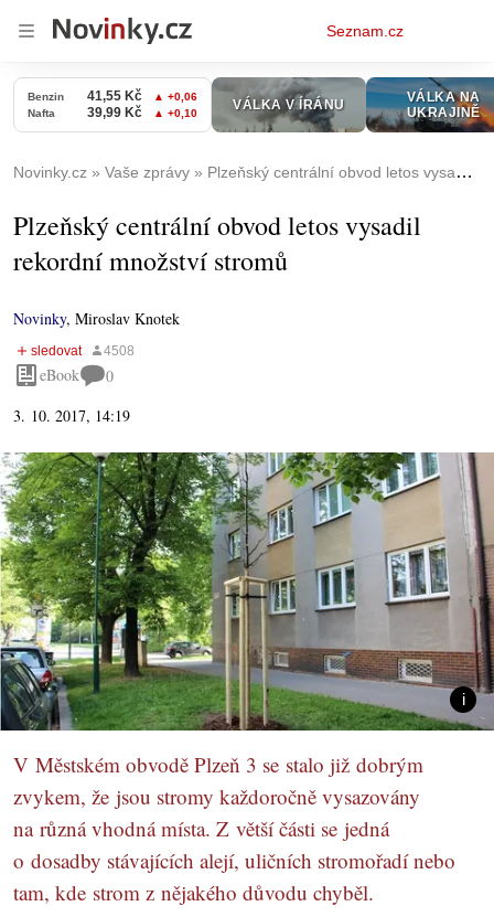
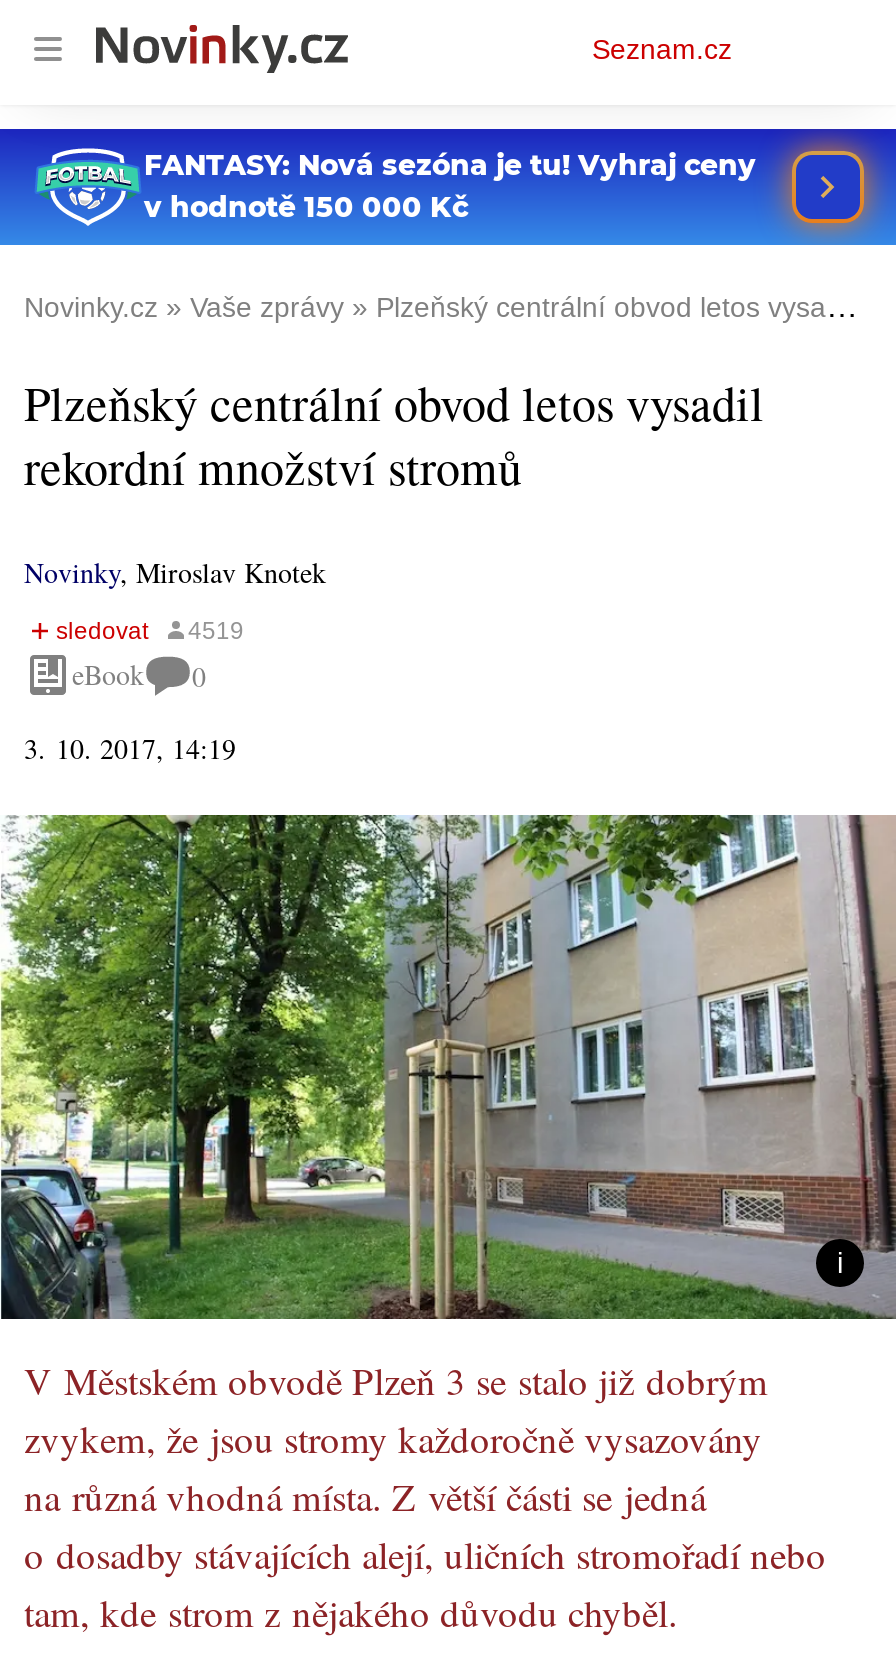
[3,75,491,138] [image] -> [6,127,890,247] [image]

